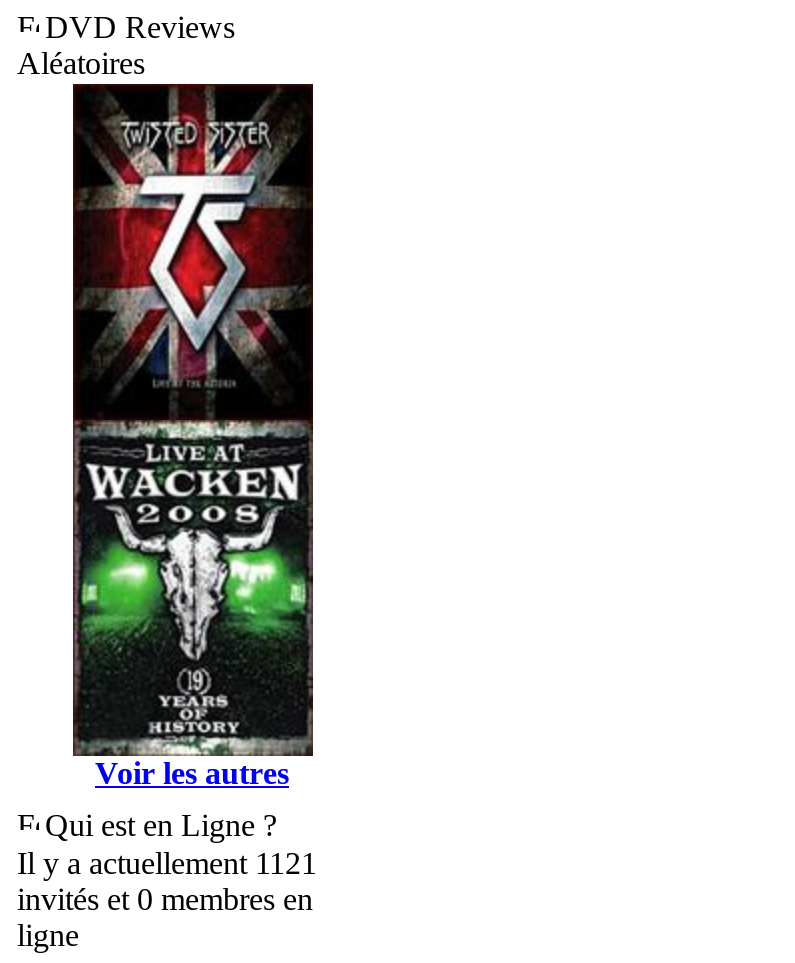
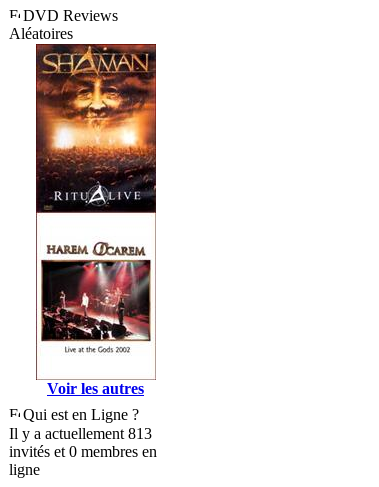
[73,84,315,756] [image] -> [36,44,157,379] [image]
[17,846,317,880] Il y a actuellement 1121 -> [9,425,152,442] Il y a actuellement 813

